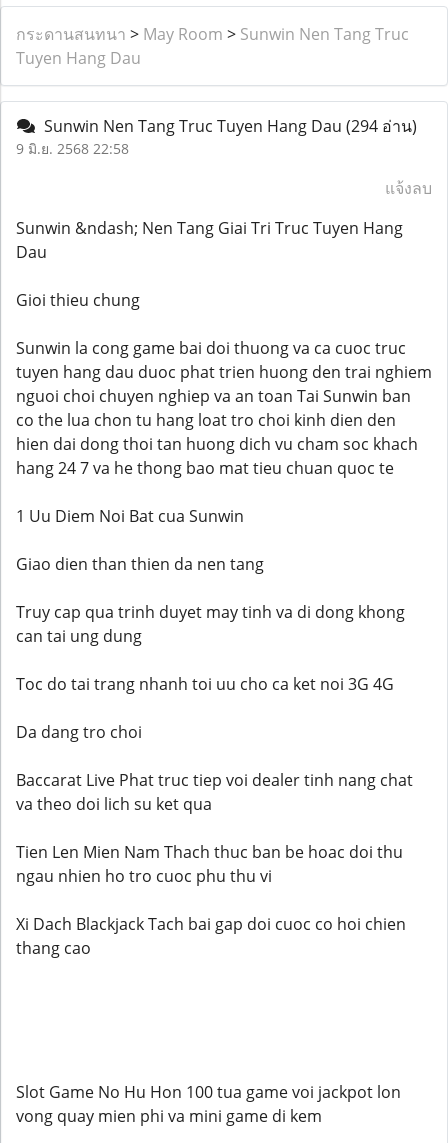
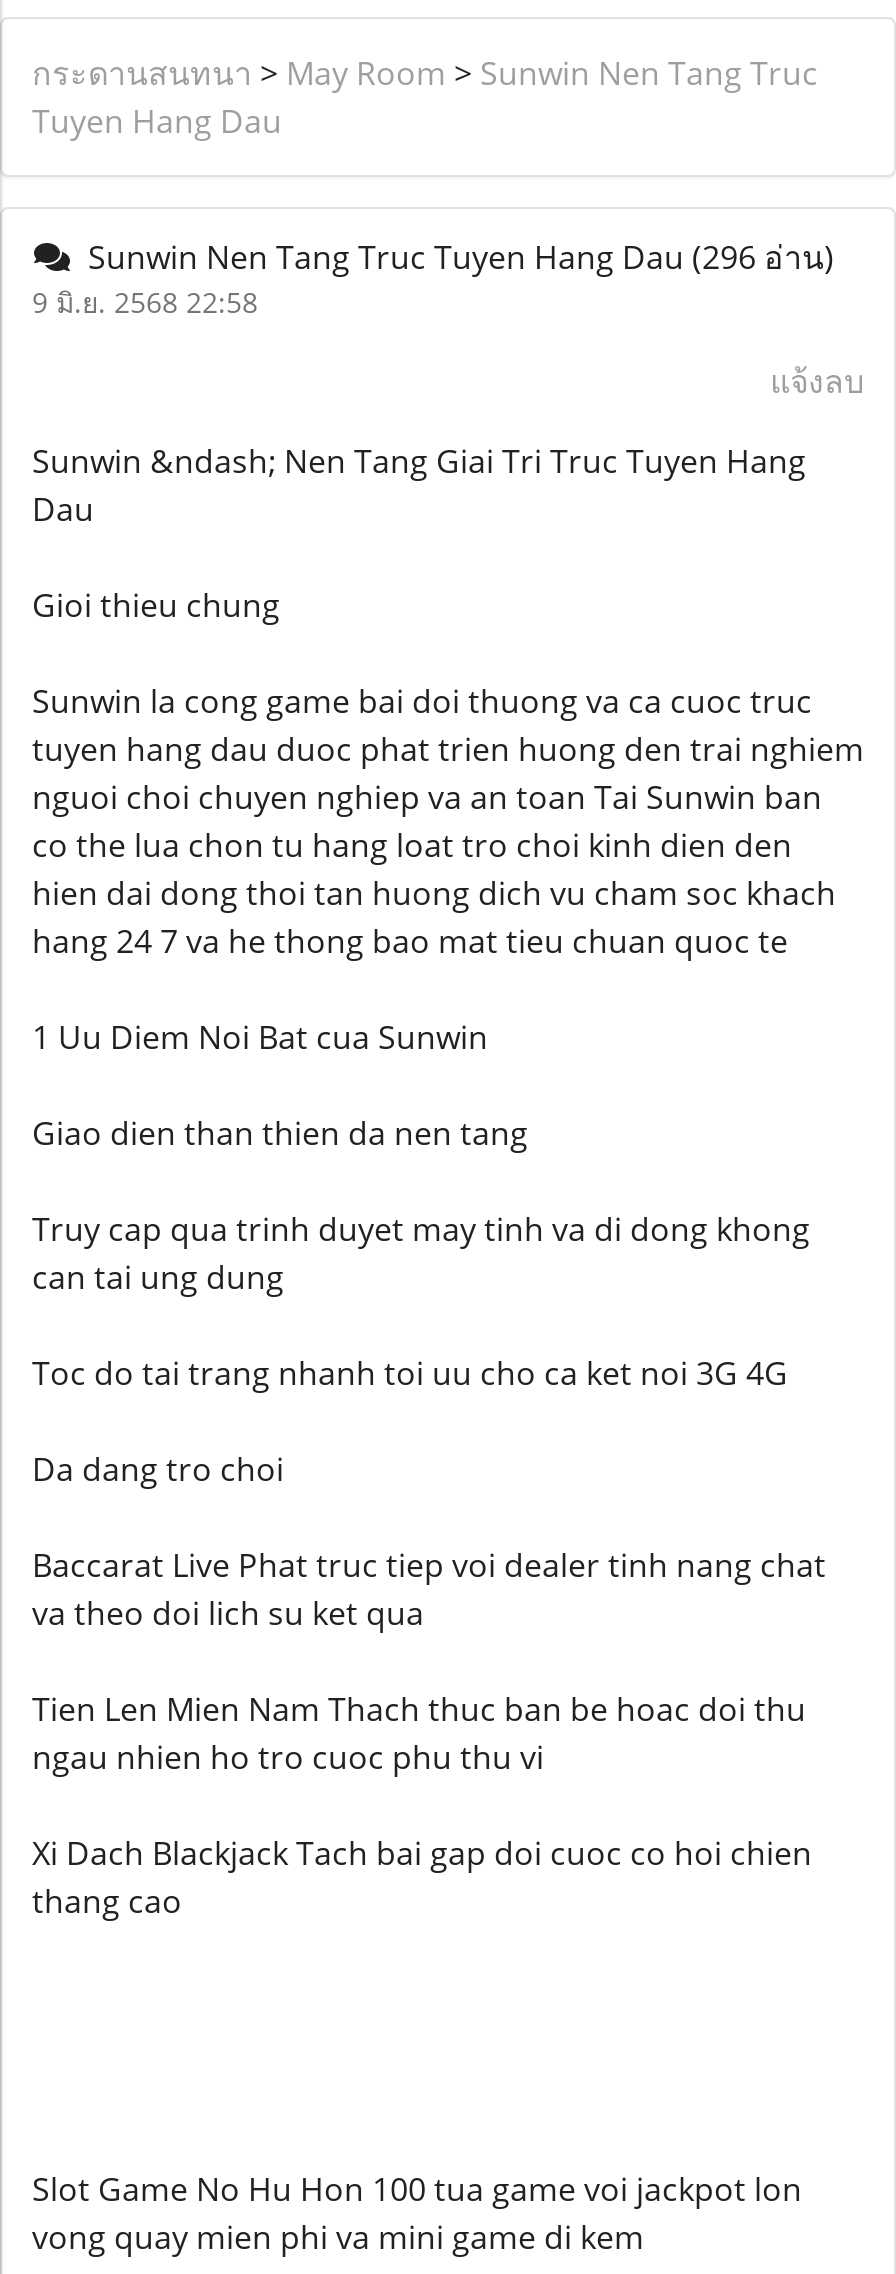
[36,115,417,137] Sunwin Nen Tang Truc Tuyen Hang Dau (294 อ่าน) -> [72,235,834,279] Sunwin Nen Tang Truc Tuyen Hang Dau (296 อ่าน)

